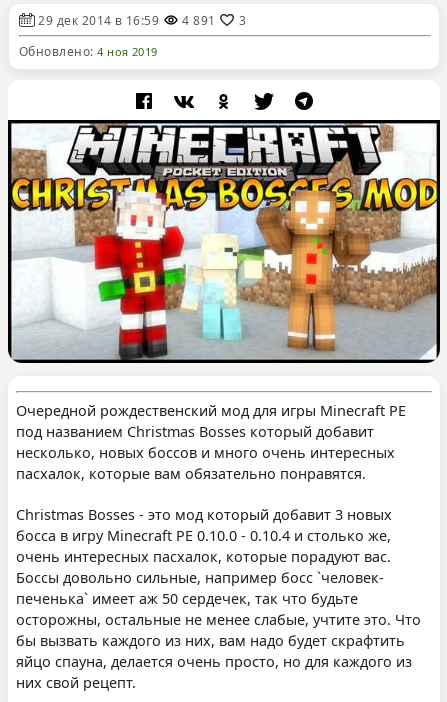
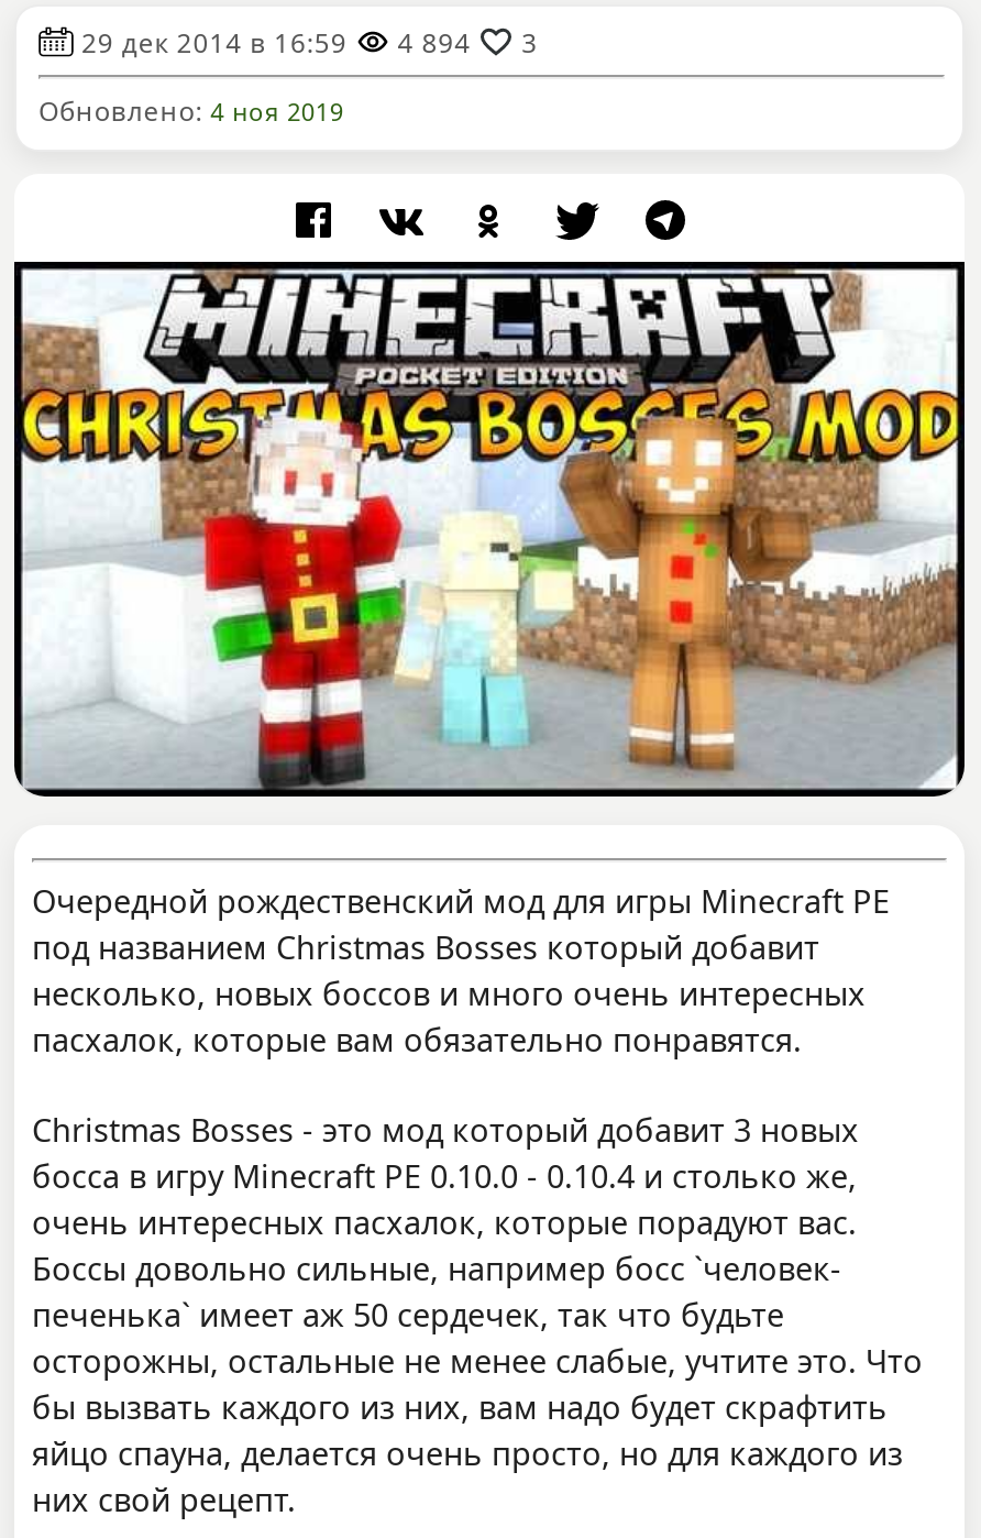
[35,12,246,29] 29 дек 2014 в 16:59 4 891 3 -> [74,24,538,62] 29 дек 2014 в 16:59 4 894 3

